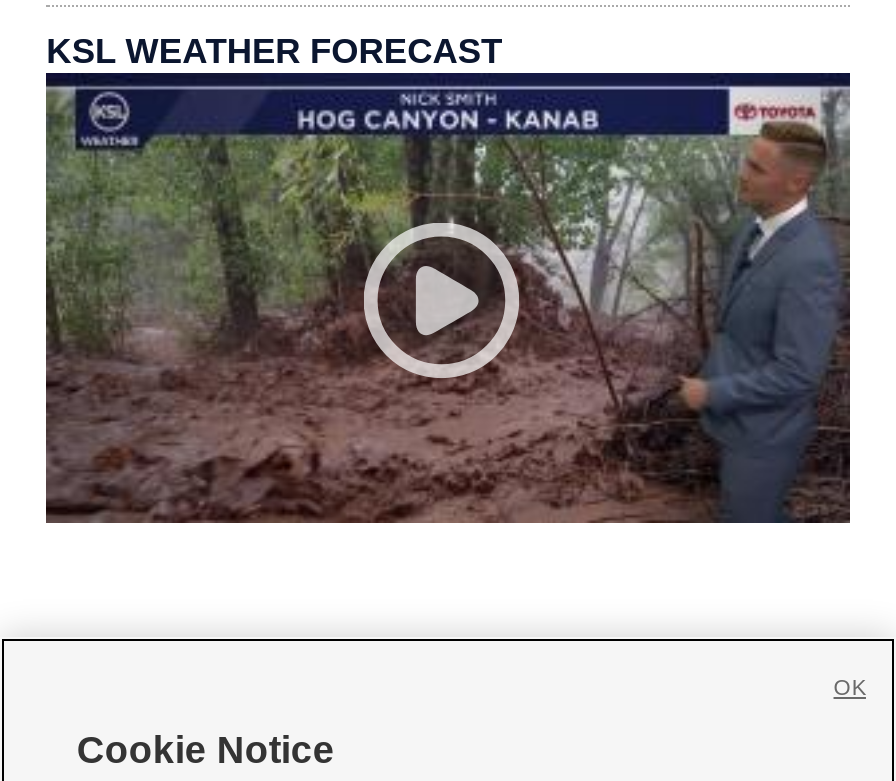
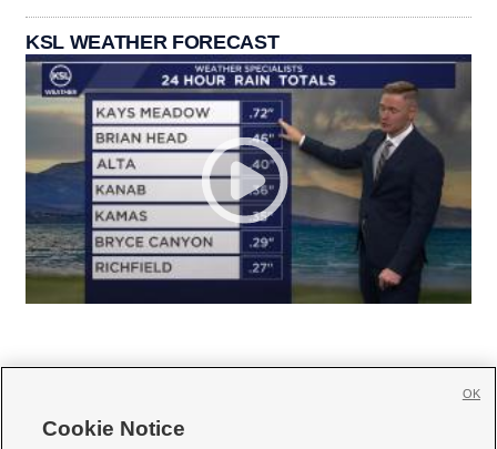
[46,77,850,525] [image] -> [26,55,471,305] [image]

